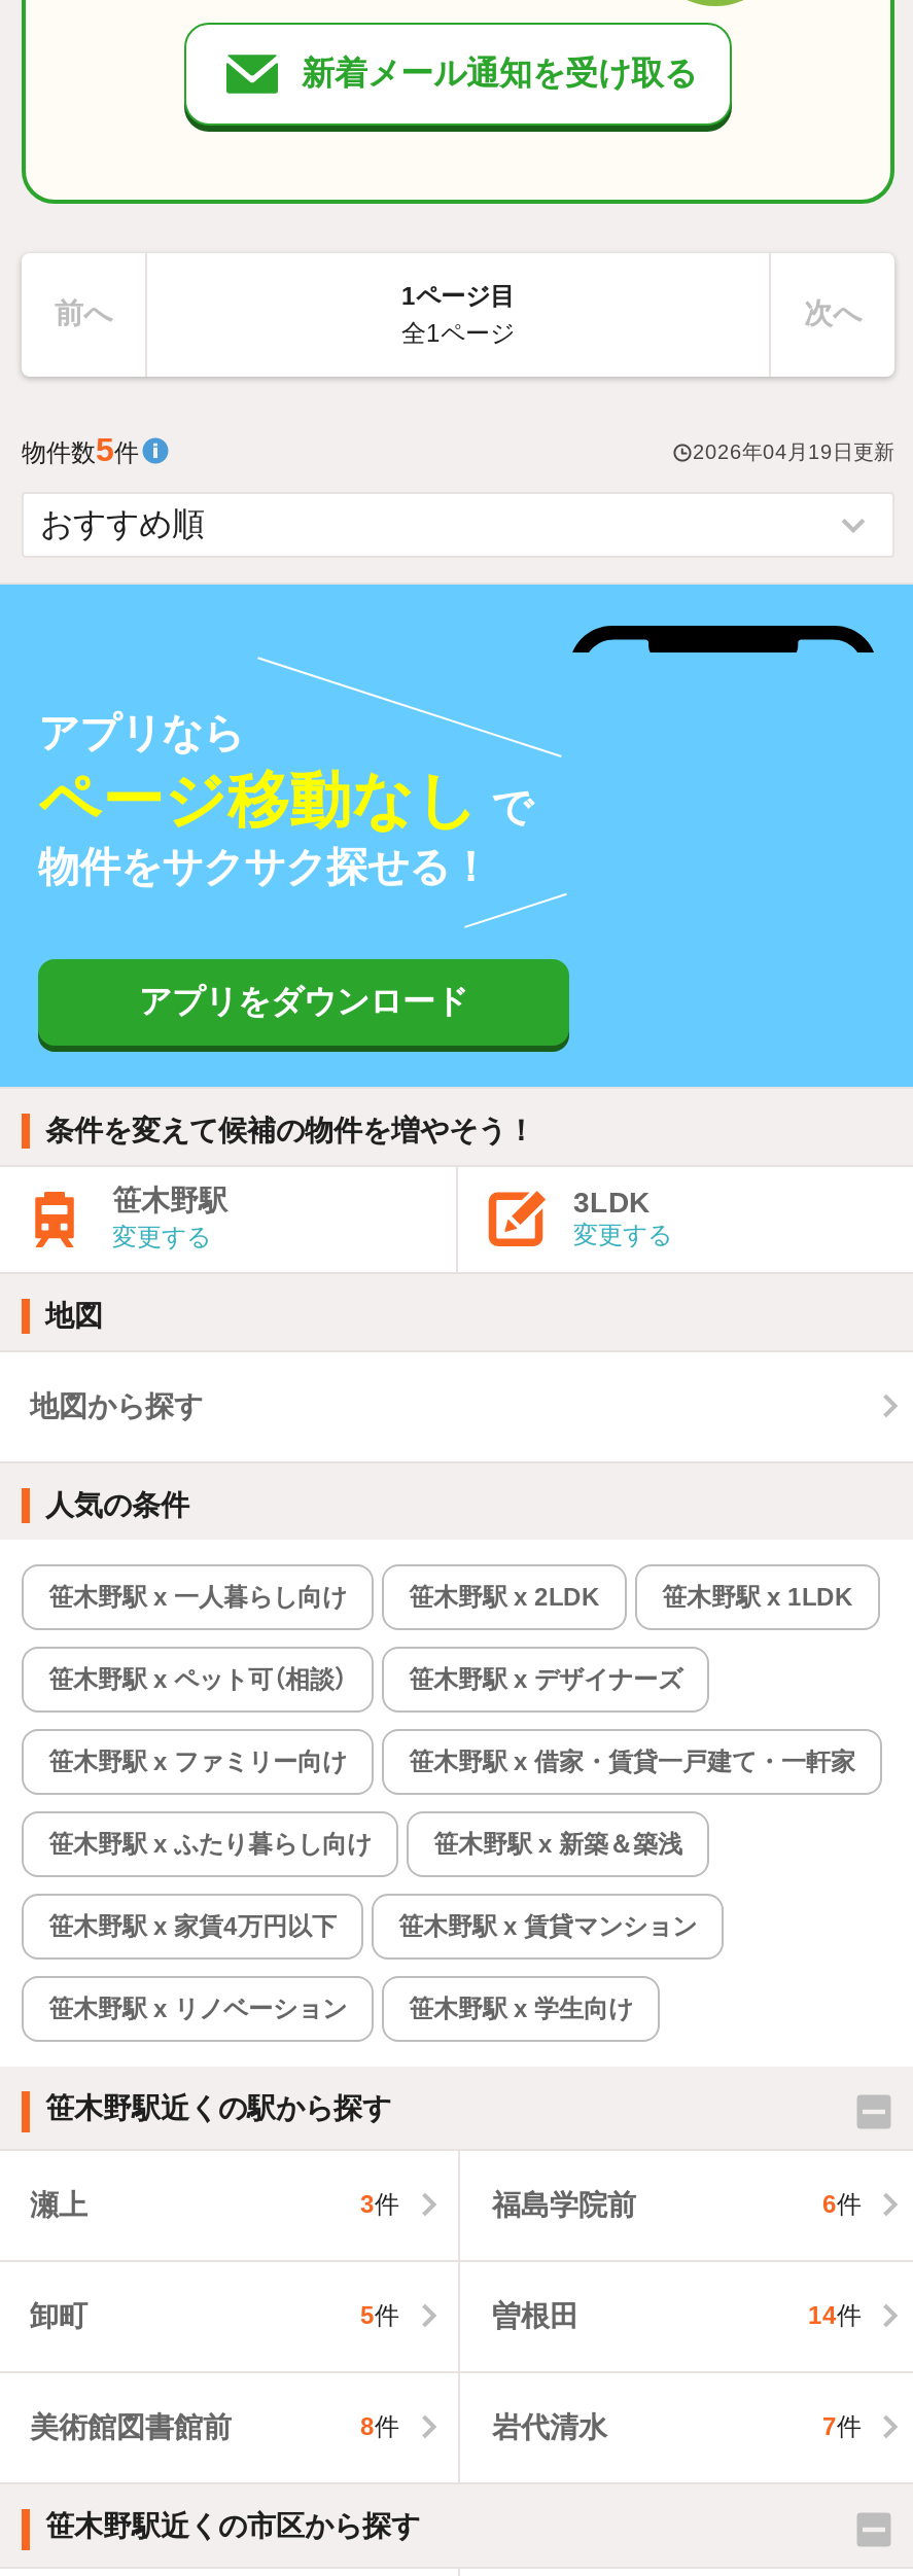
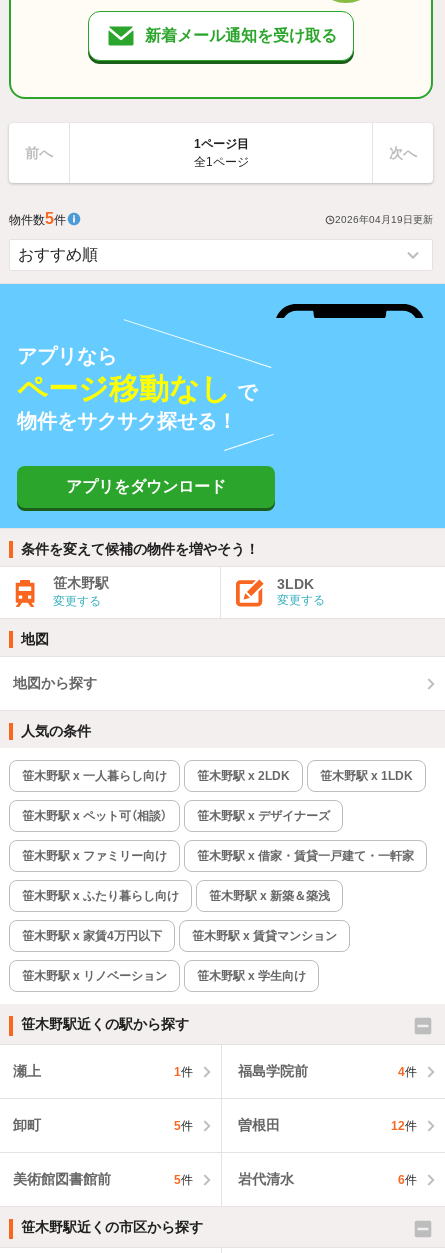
[360,2191,399,2220] 3件 -> [173,1064,192,1078] 1件
[822,2191,862,2220] 6件 -> [398,1064,417,1078] 4件
[808,2302,862,2331] 14件 -> [391,1118,417,1132] 12件
[360,2413,399,2442] 8件 -> [173,1172,192,1186] 5件
[822,2413,862,2442] 7件 -> [398,1172,417,1186] 6件

